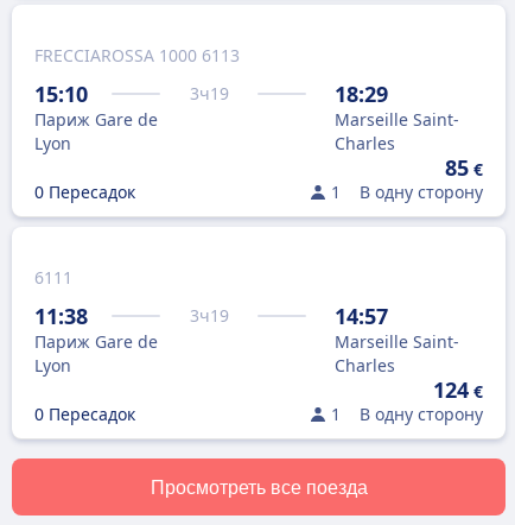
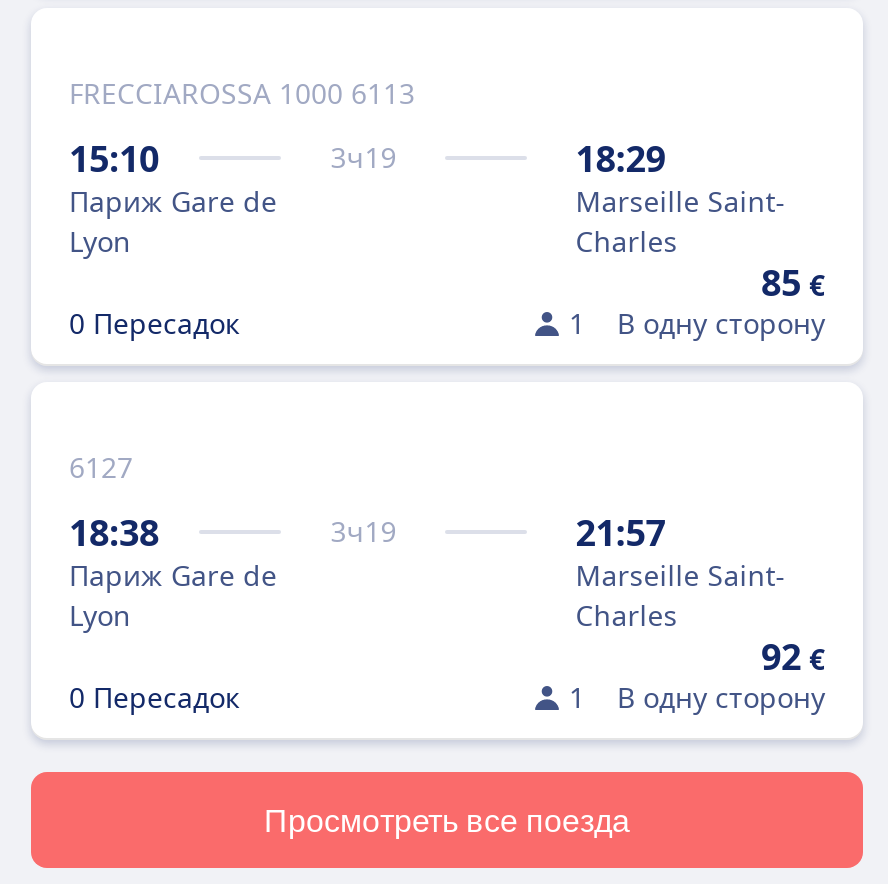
[34,266,72,289] 6111 -> [69,448,133,486] 6127
[34,302,88,330] 11:38 -> [69,508,159,556] 18:38
[335,302,388,330] 14:57 -> [576,508,666,556] 21:57
[433,375,483,404] 124 € -> [761,632,825,680] 92 €

